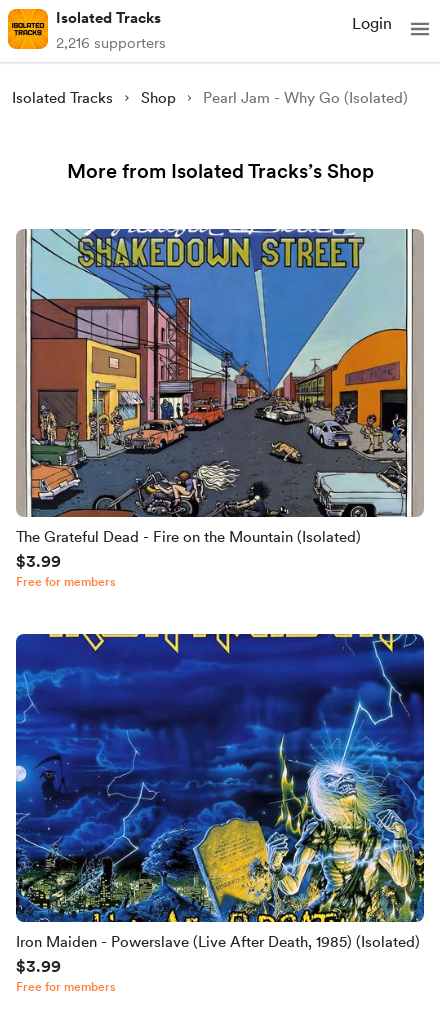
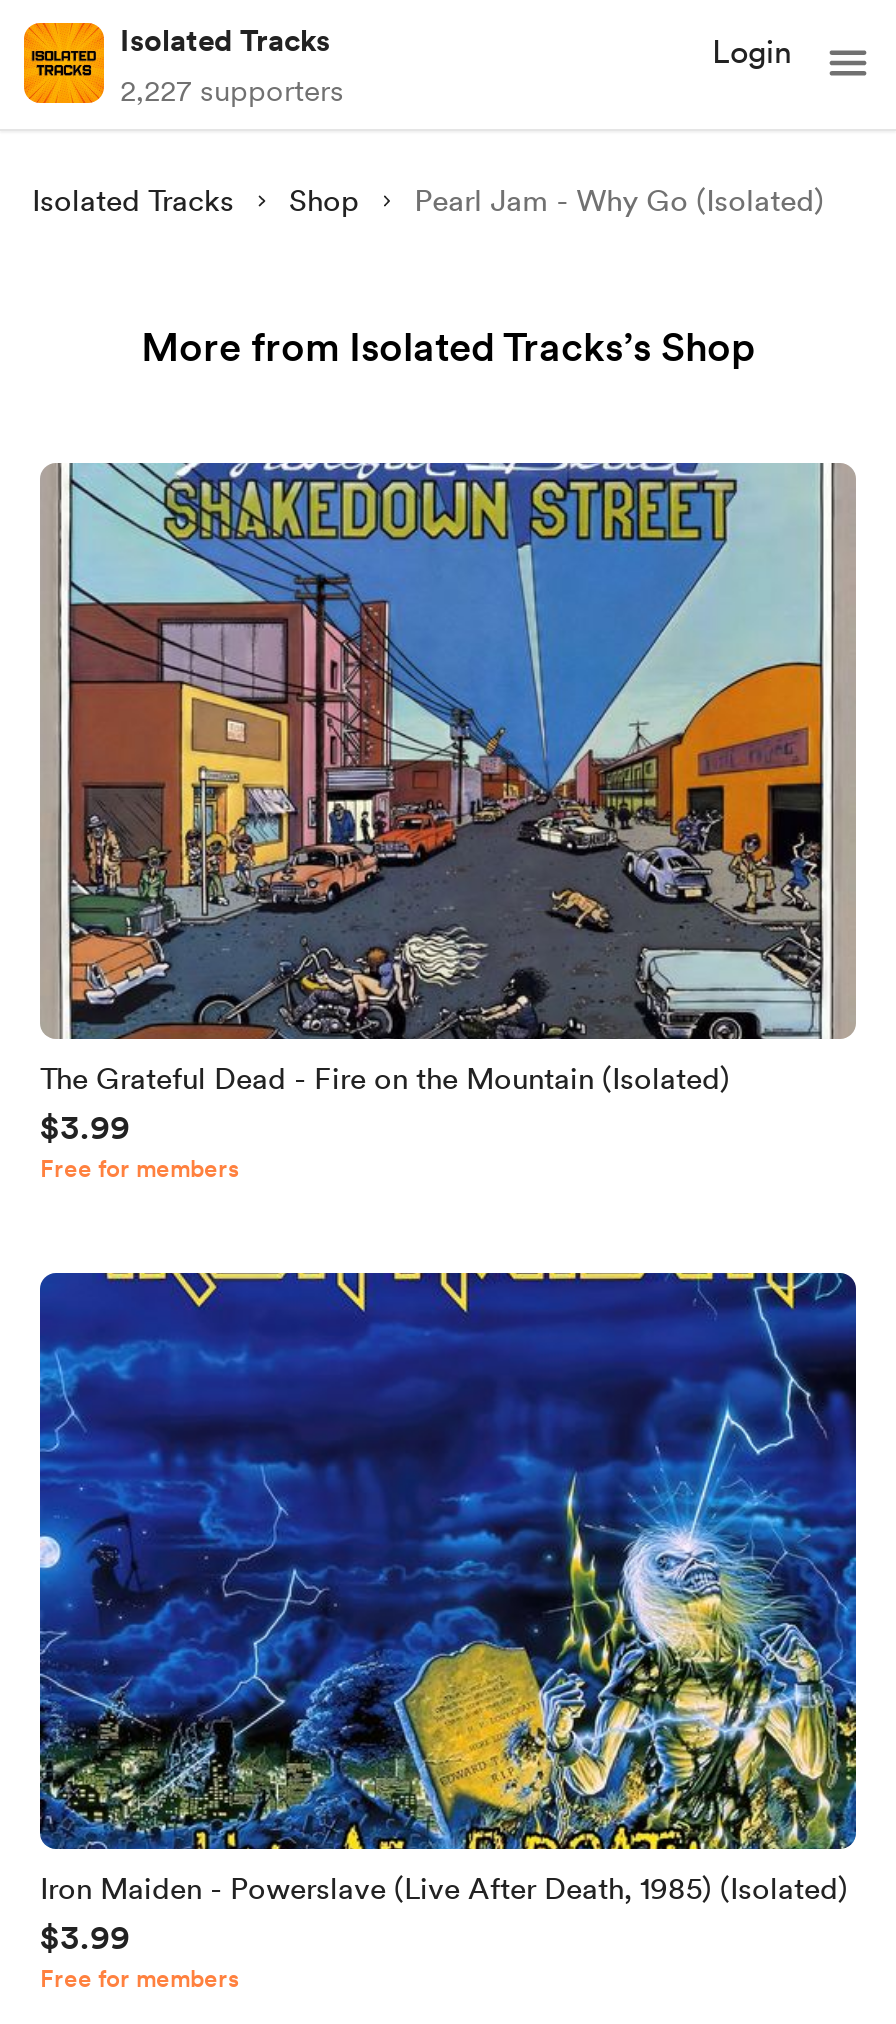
[56,34,166,52] 2,216 supporters -> [120,73,344,109] 2,227 supporters

